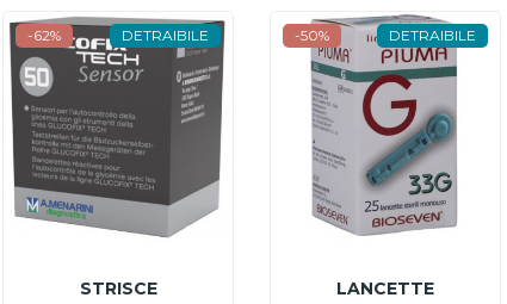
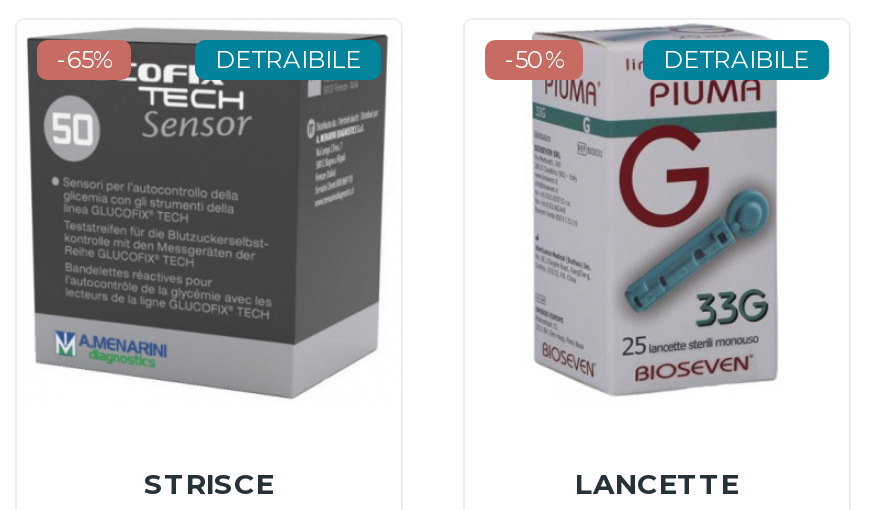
[27,26,61,44] -62% -> [57,44,111,74] -65%

